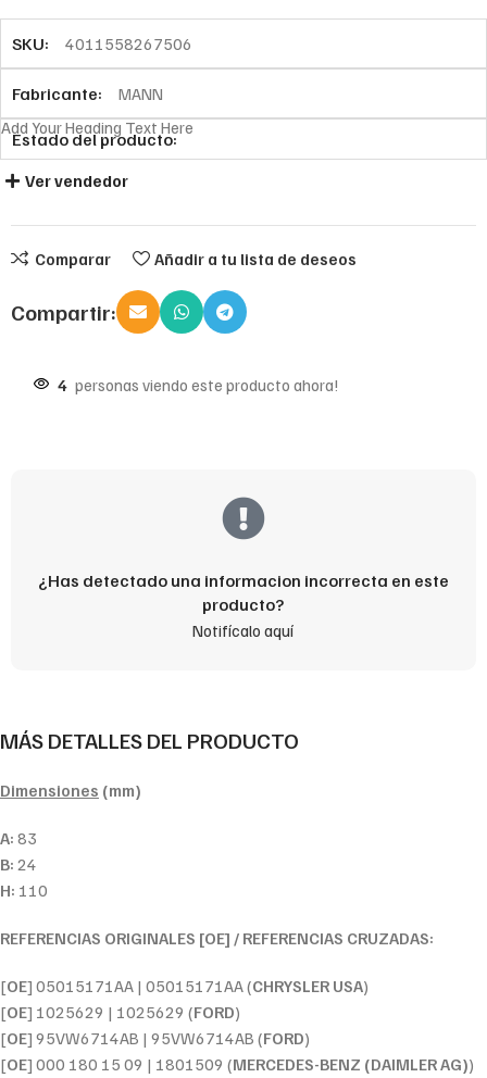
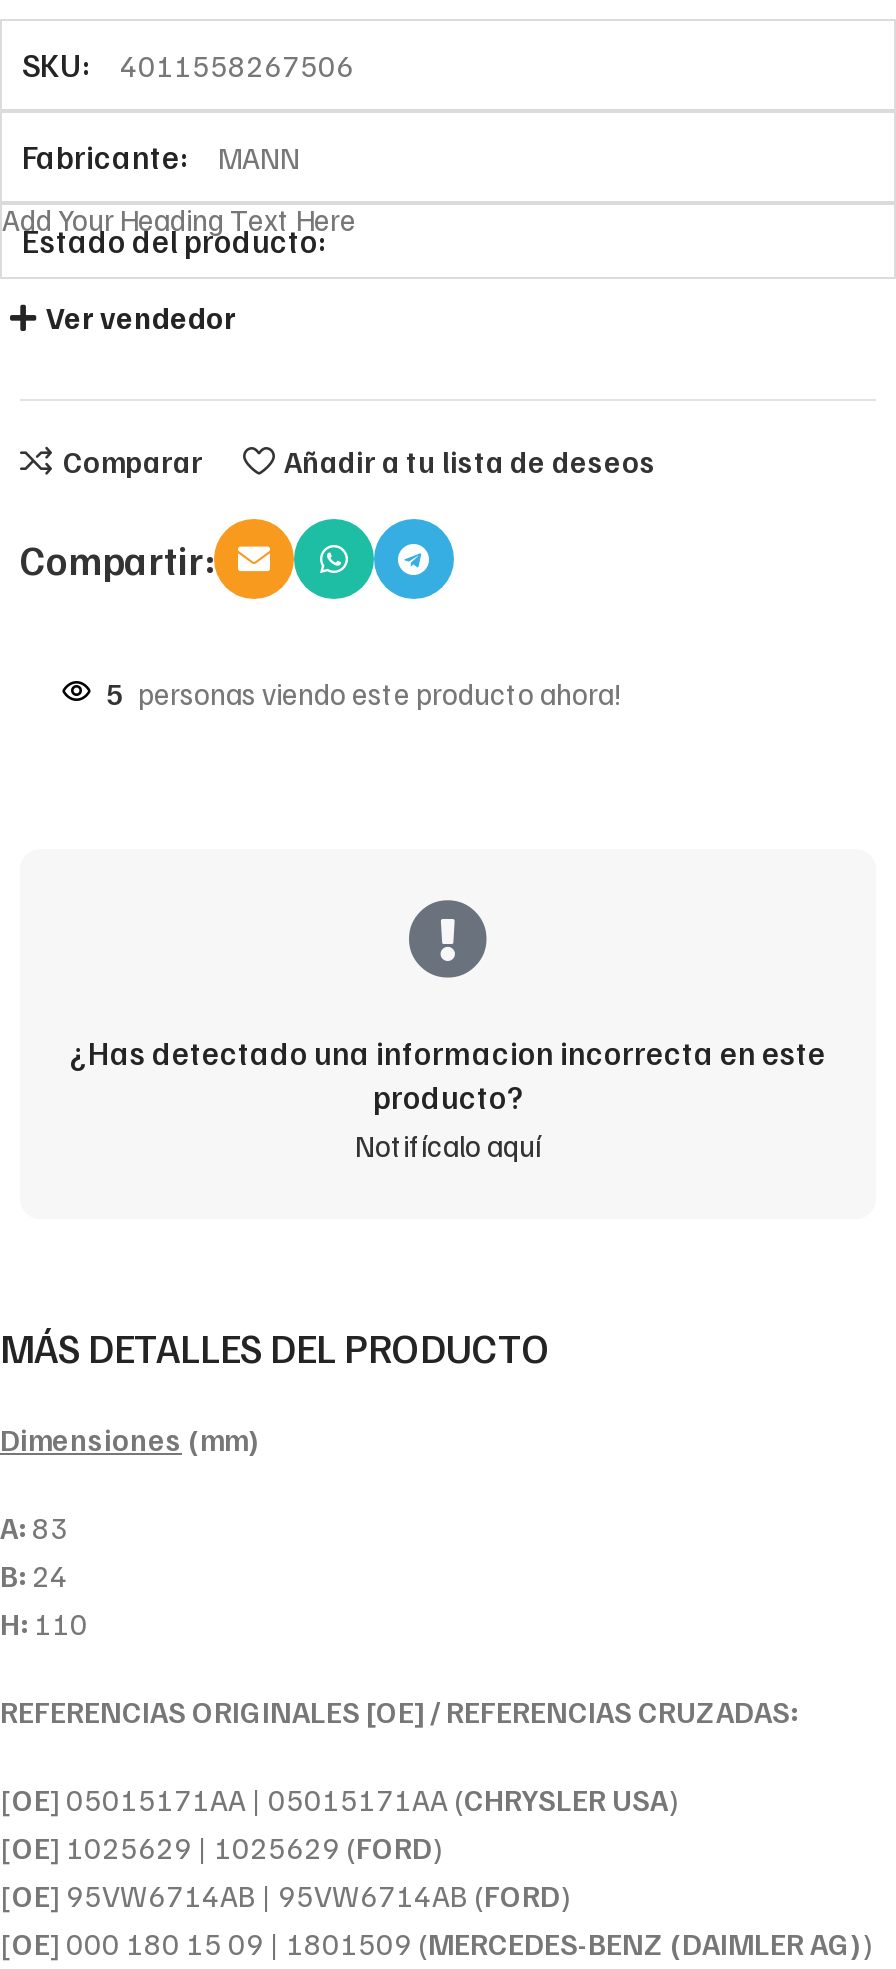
[58,375,339,394] 4 personas viendo este producto ahora! -> [106,675,624,711] 5 personas viendo este producto ahora!

